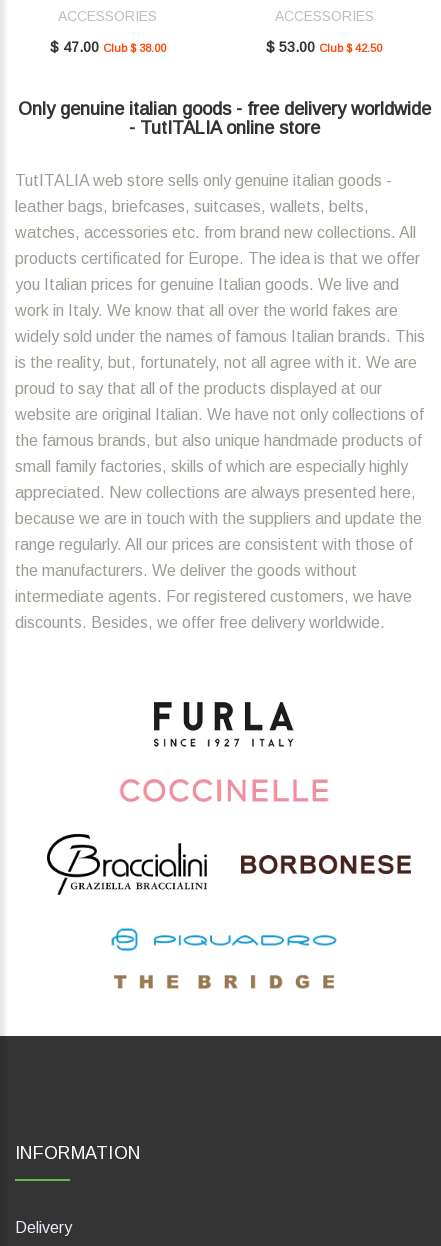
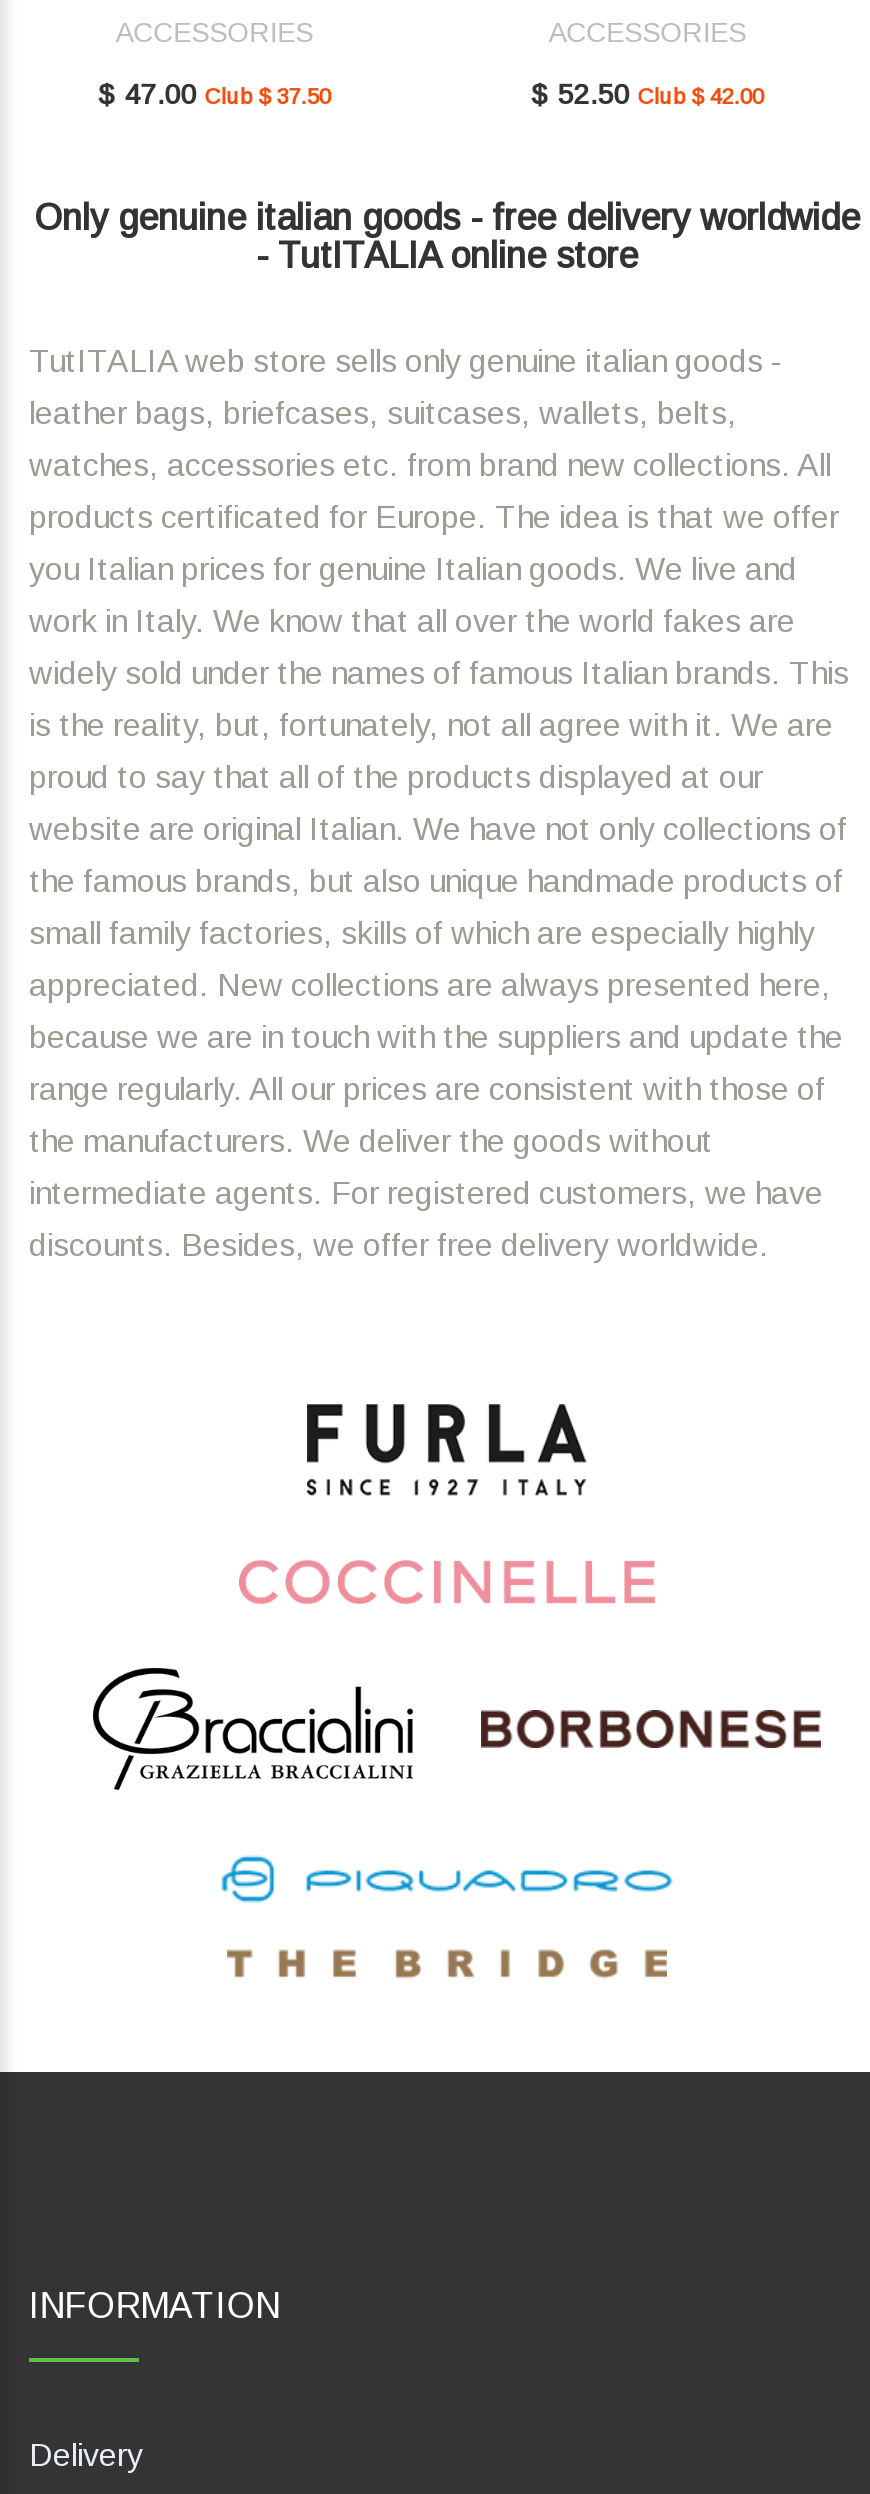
[50,39,166,55] $ 47.00 Club $ 38.00 -> [99,79,331,111] $ 47.00 Club $ 37.50
[266,39,382,55] $ 53.00 Club $ 42.50 -> [531,79,763,111] $ 52.50 Club $ 42.00

